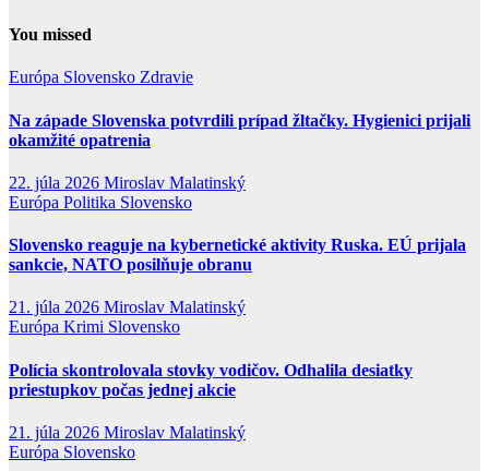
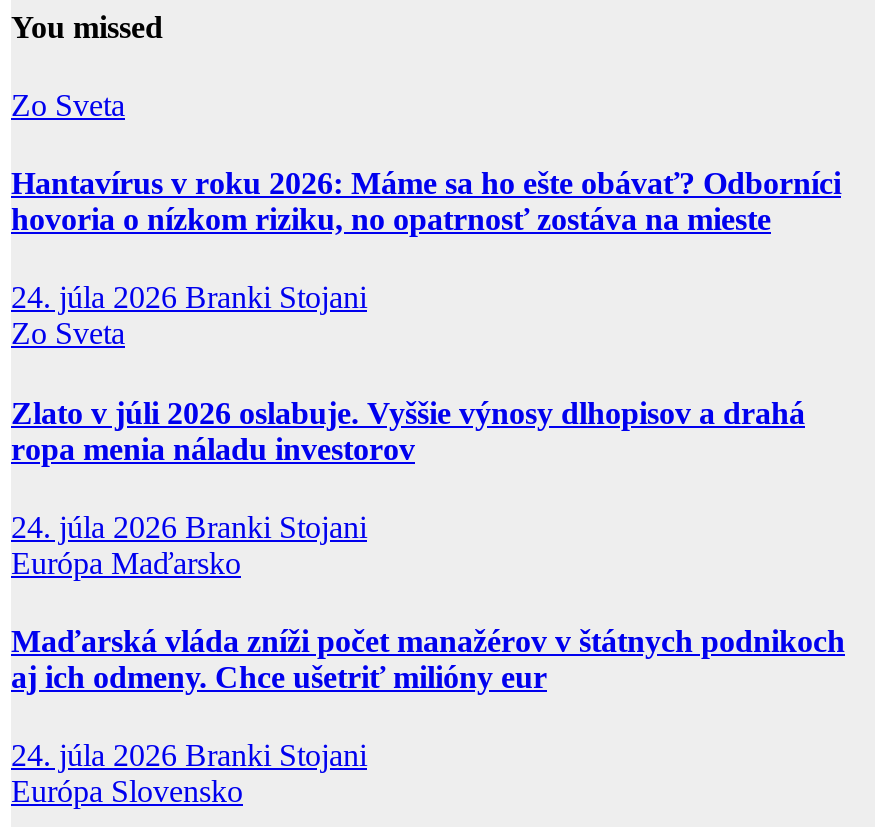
[9,68,193,87] Európa Slovensko Zdravie -> [11,88,125,122] Zo Sveta
[9,111,470,149] Na západe Slovenska potvrdili prípad žltačky. Hygienici prijali | okamžité opatrenia -> [11,166,841,236] Hantavírus v roku 2026: Máme sa ho ešte obávať? Odborníci | hovoria o nízkom riziku, no opatrnosť zostáva na mieste
[9,173,246,212] 22. júla 2026 Miroslav Malatinský | Európa Politika Slovensko -> [11,281,367,351] 24. júla 2026 Branki Stojani | Zo Sveta
[9,236,466,274] Slovensko reaguje na kybernetické aktivity Ruska. EÚ prijala | sankcie, NATO posilňuje obranu -> [11,395,805,465] Zlato v júli 2026 oslabuje. Vyššie výnosy dlhopisov a drahá | ropa menia náladu investorov
[9,298,246,336] 21. júla 2026 Miroslav Malatinský | Európa Krimi Slovensko -> [11,510,367,580] 24. júla 2026 Branki Stojani | Európa Maďarsko
[9,361,413,399] Polícia skontrolovala stovky vodičov. Odhalila desiatky | priestupkov počas jednej akcie -> [11,625,845,695] Maďarská vláda zníži počet manažérov v štátnych podnikoch | aj ich odmeny. Chce ušetriť milióny eur
[9,423,246,442] 21. júla 2026 Miroslav Malatinský -> [11,739,367,773] 24. júla 2026 Branki Stojani

